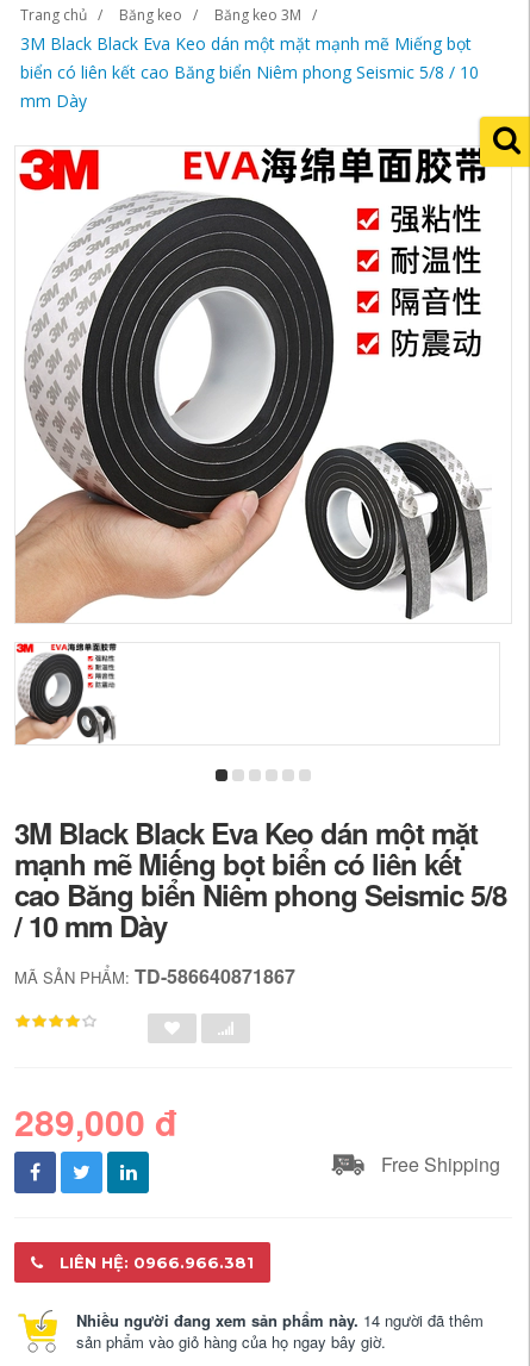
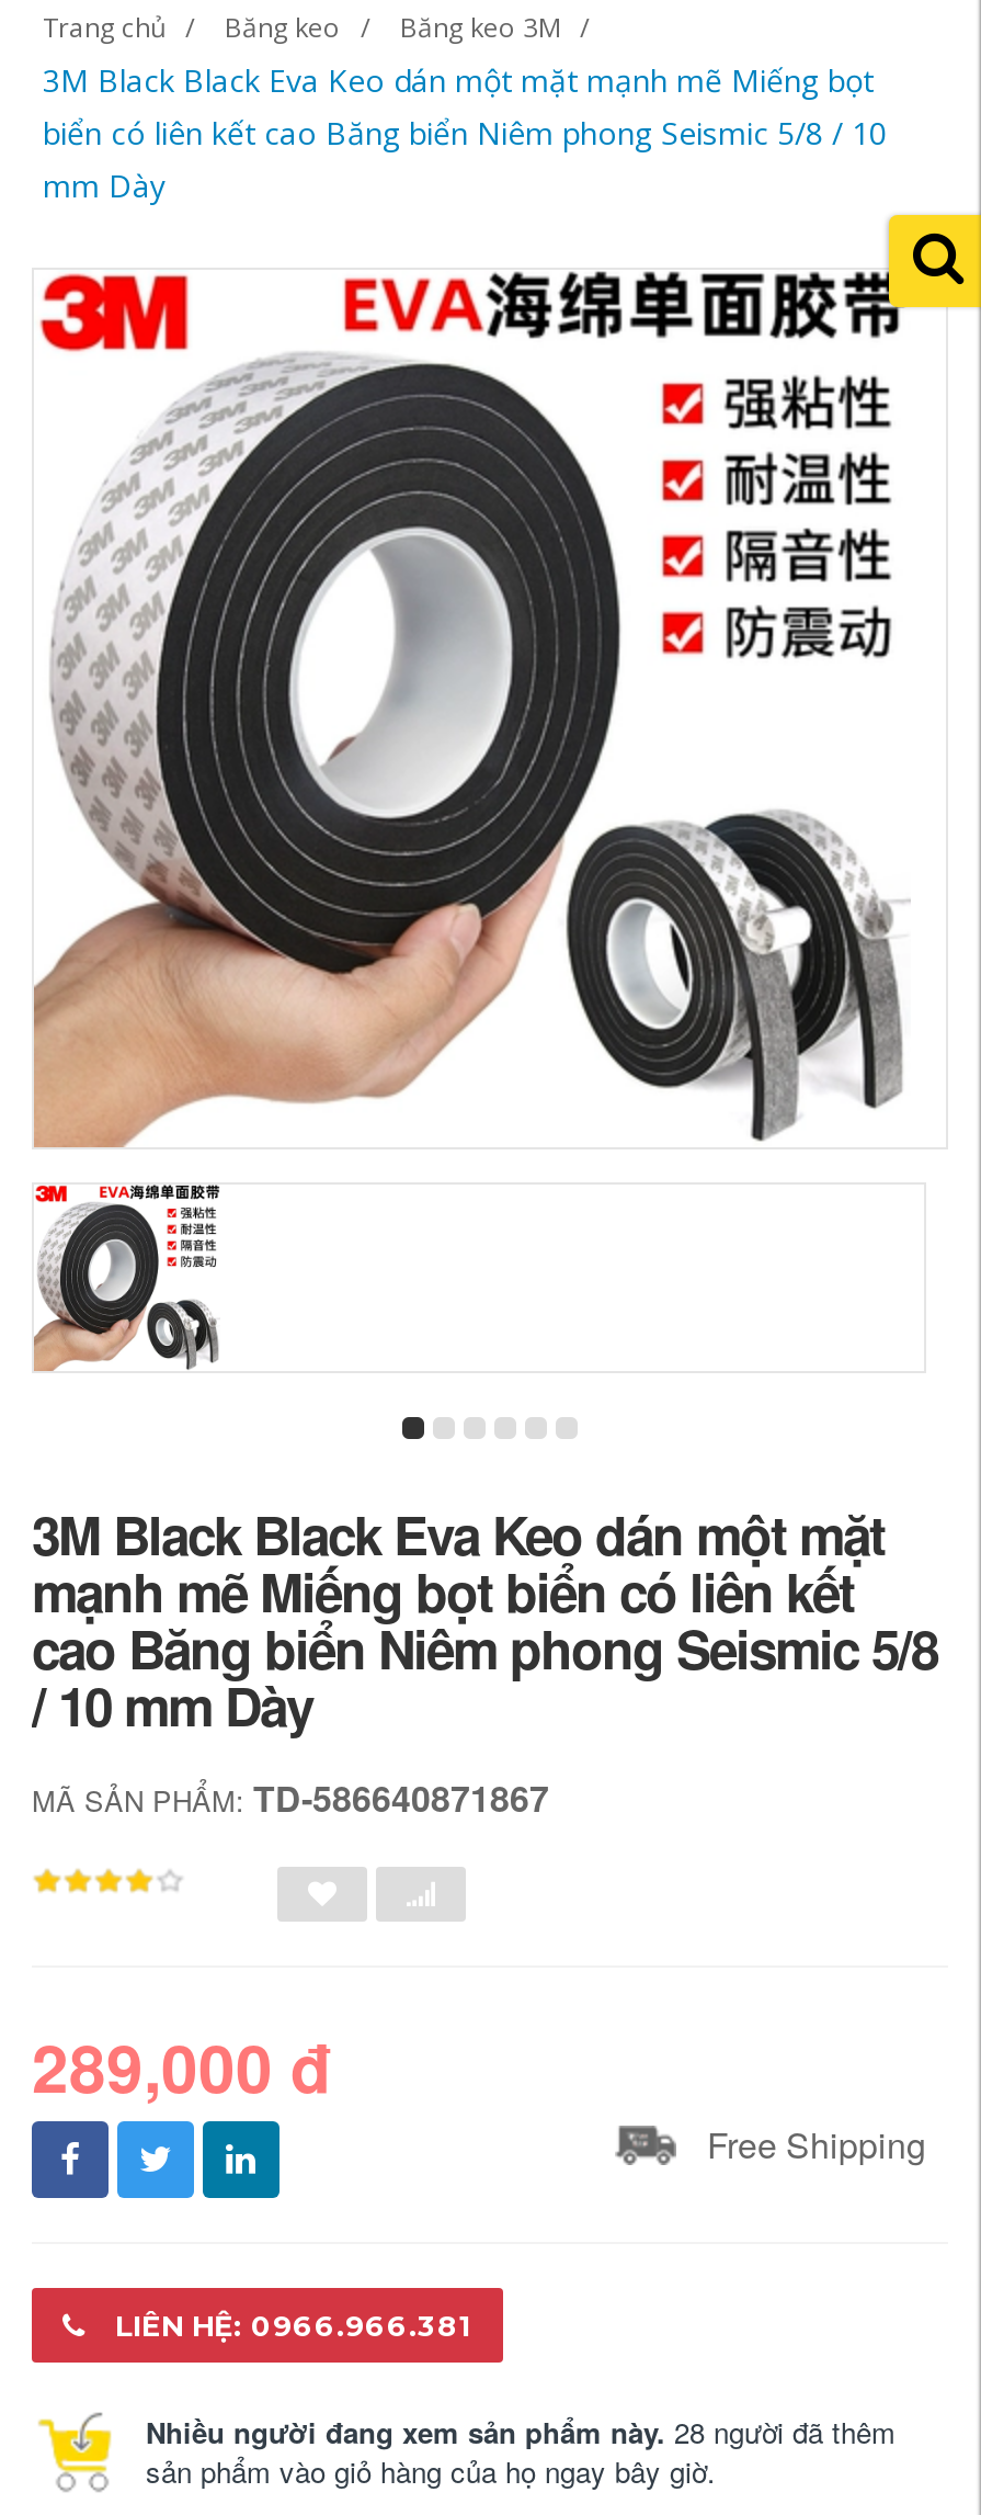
[76,1309,484,1331] Nhiều người đang xem sản phẩm này. 14 người đã thêm -> [146,2411,896,2452] Nhiều người đang xem sản phẩm này. 28 người đã thêm

